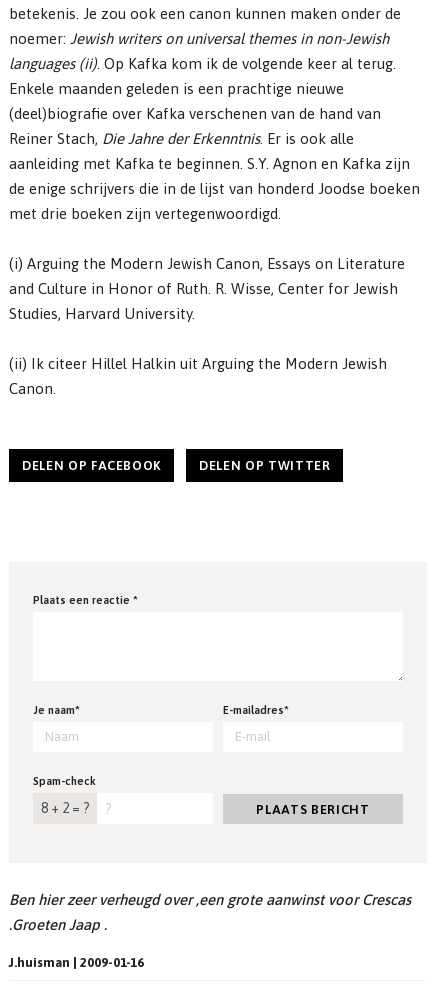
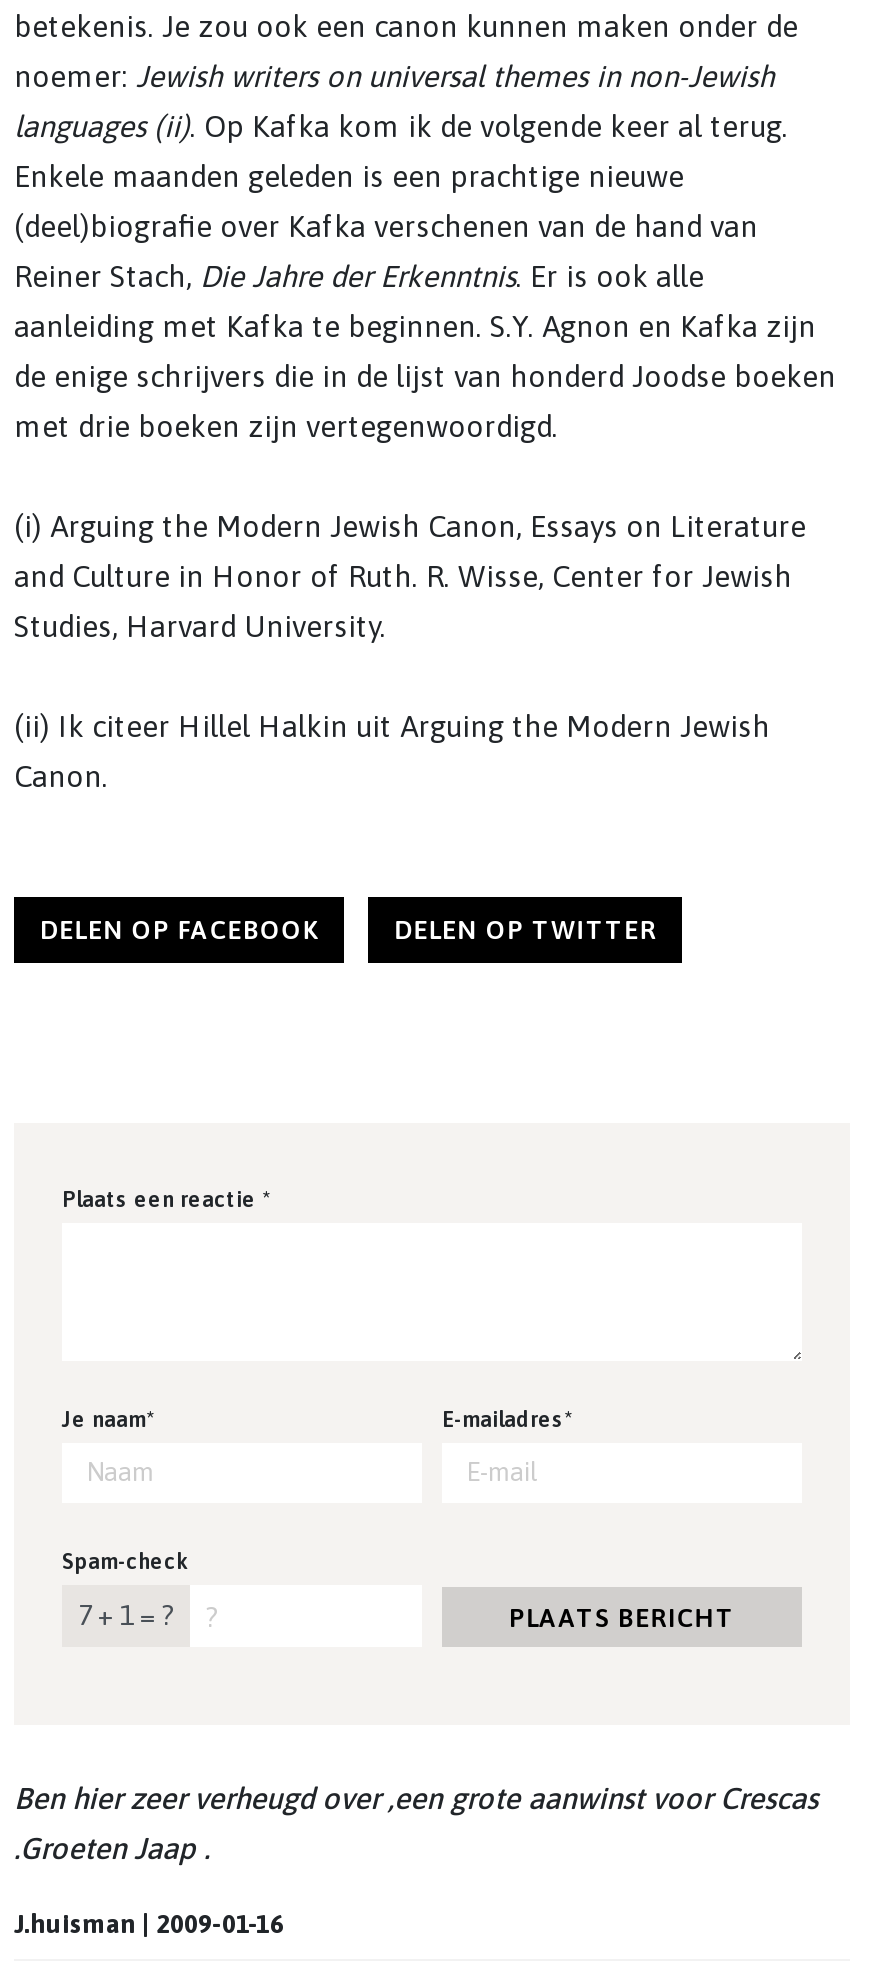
[41,800,90,816] 8 + 2 = ? -> [78,1599,176,1631] 7 + 1 = ?

